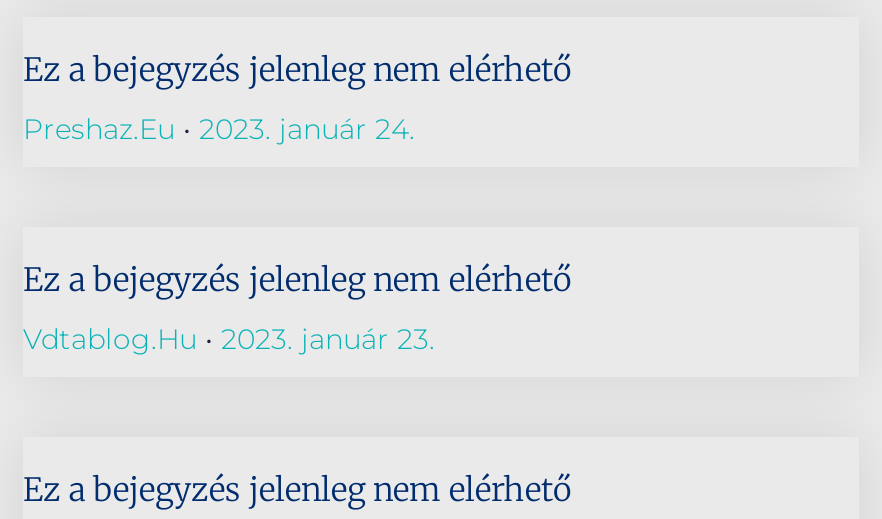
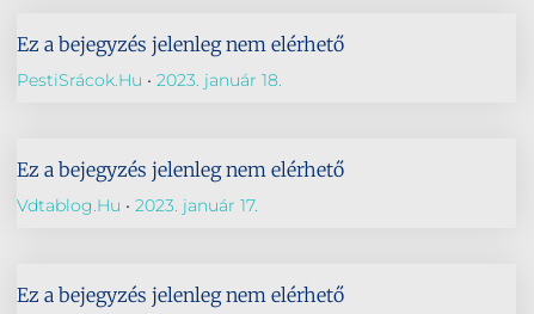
[23,111,415,147] Preshaz.eu 2023. január 24. -> [17,69,282,91] PestiSrácok.hu 2023. január 18.
[23,321,435,357] Vdtablog.hu 2023. január 23. -> [17,195,258,216] Vdtablog.hu 2023. január 17.

